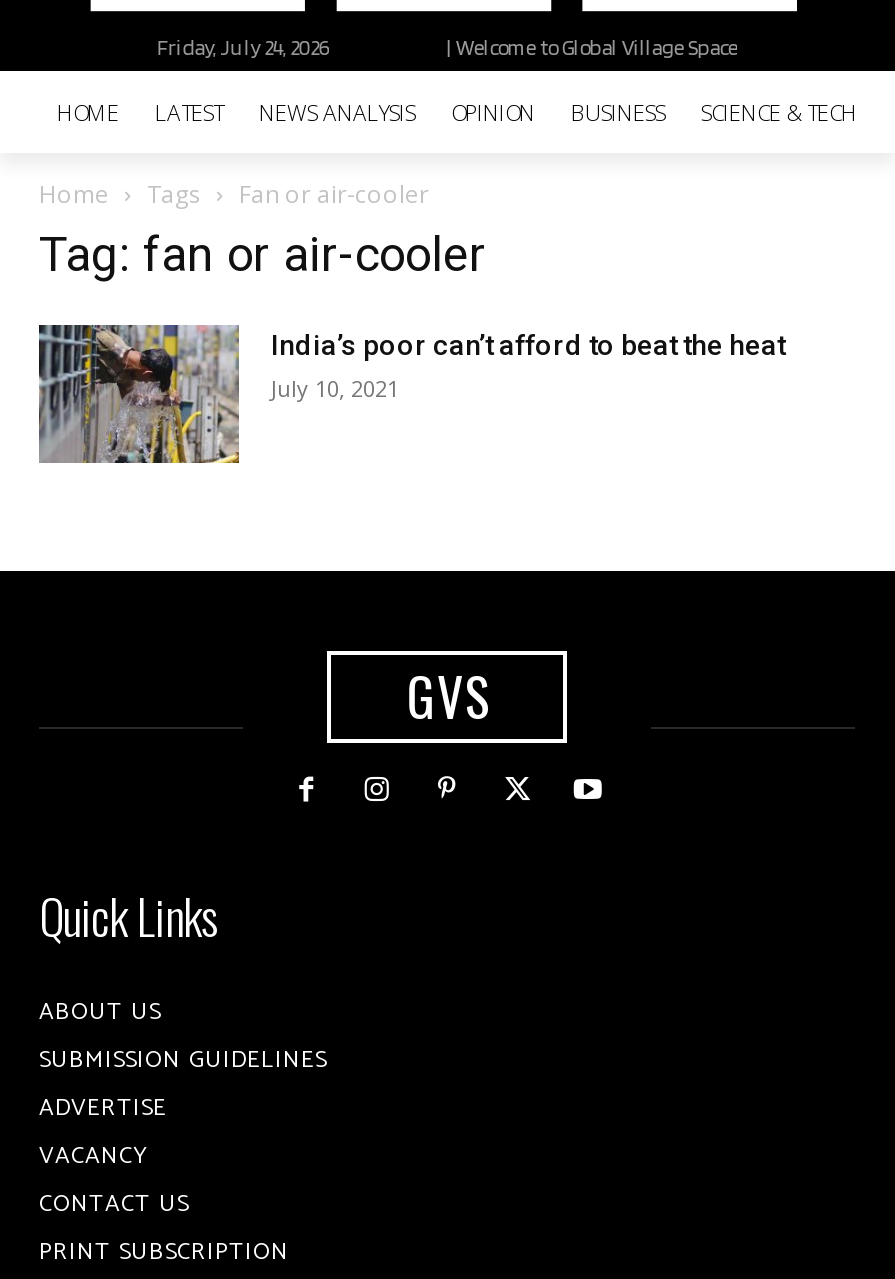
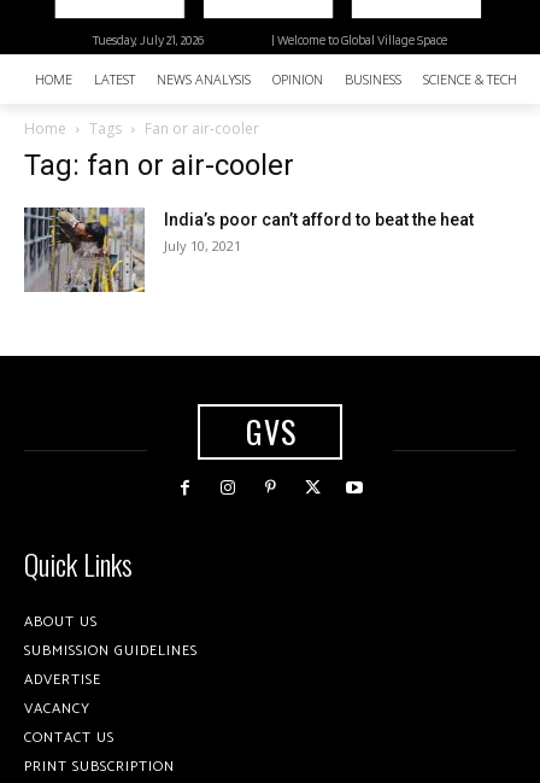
[156,33,328,61] Friday, July 24, 2026 -> [92,32,203,49] Tuesday, July 21, 2026

